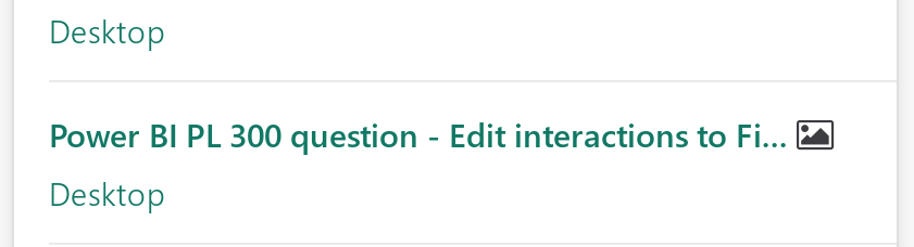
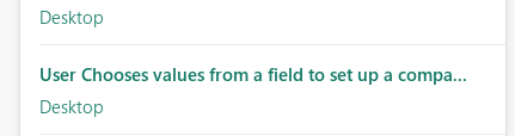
[49,114,797,157] Power BI PL 300 question - Edit interactions to Fi... -> [39,63,467,86] User Chooses values from a field to set up a compa...

